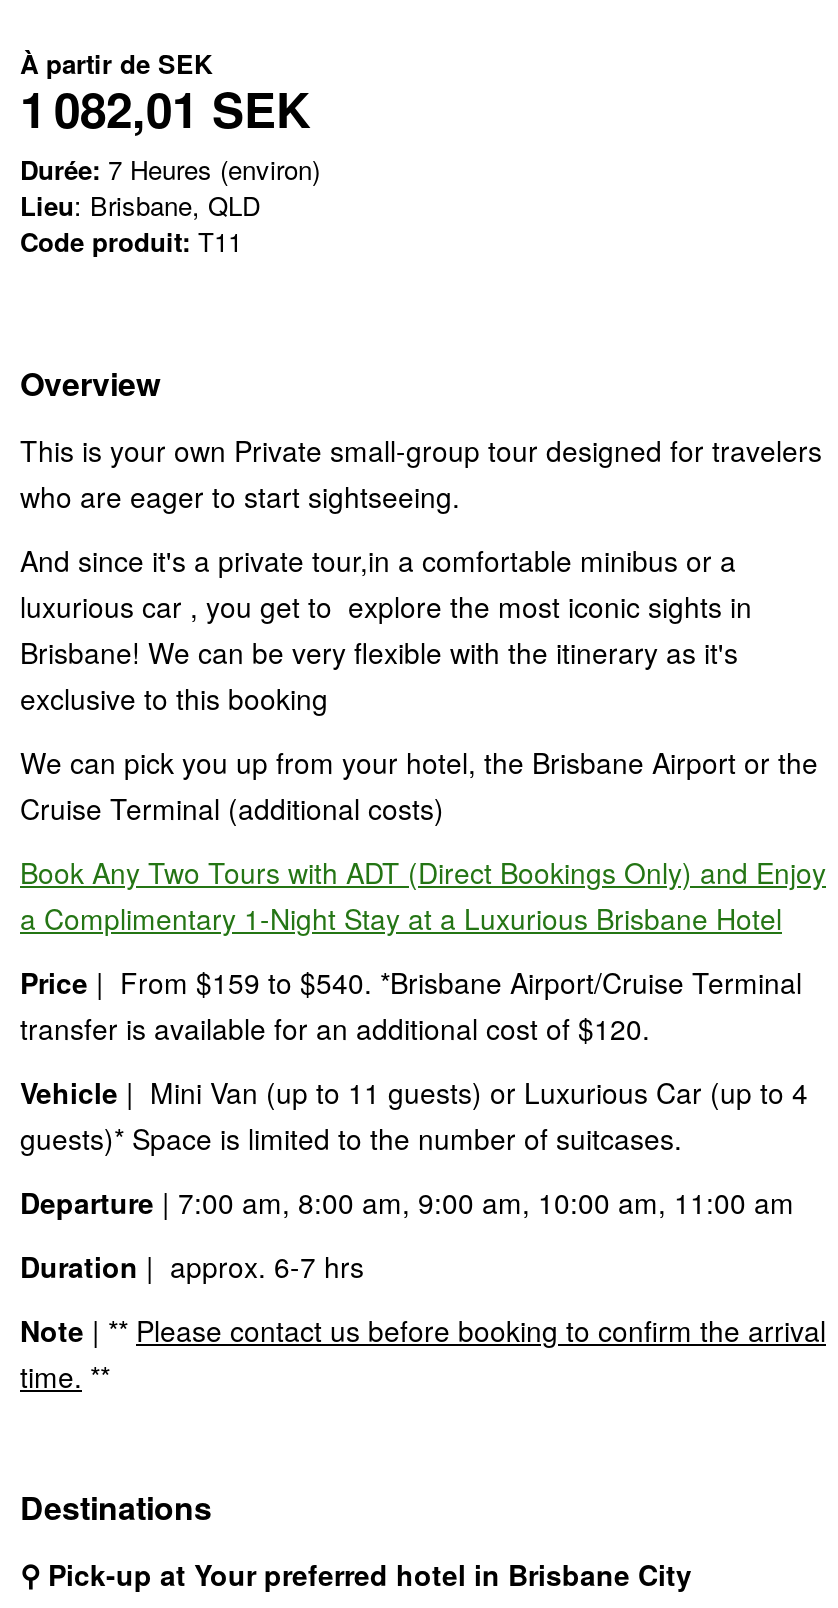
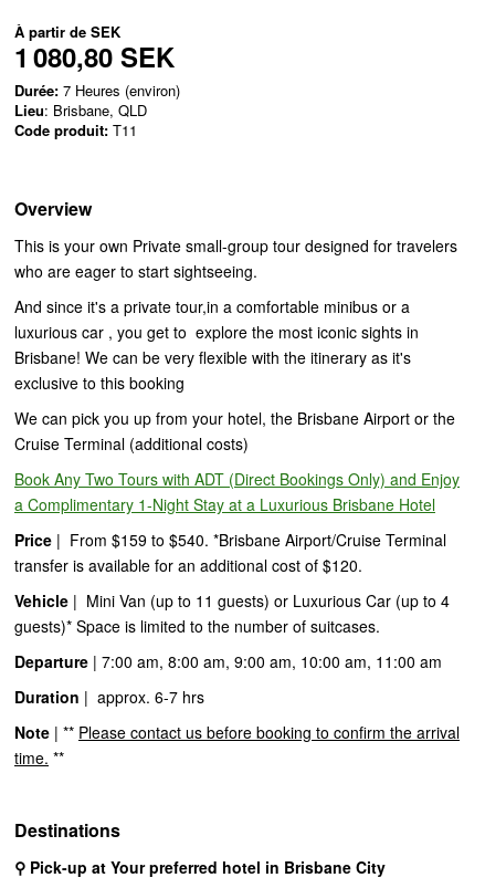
[20,75,310,143] 1 082,01 SEK -> [14,38,175,76] 1 080,80 SEK

